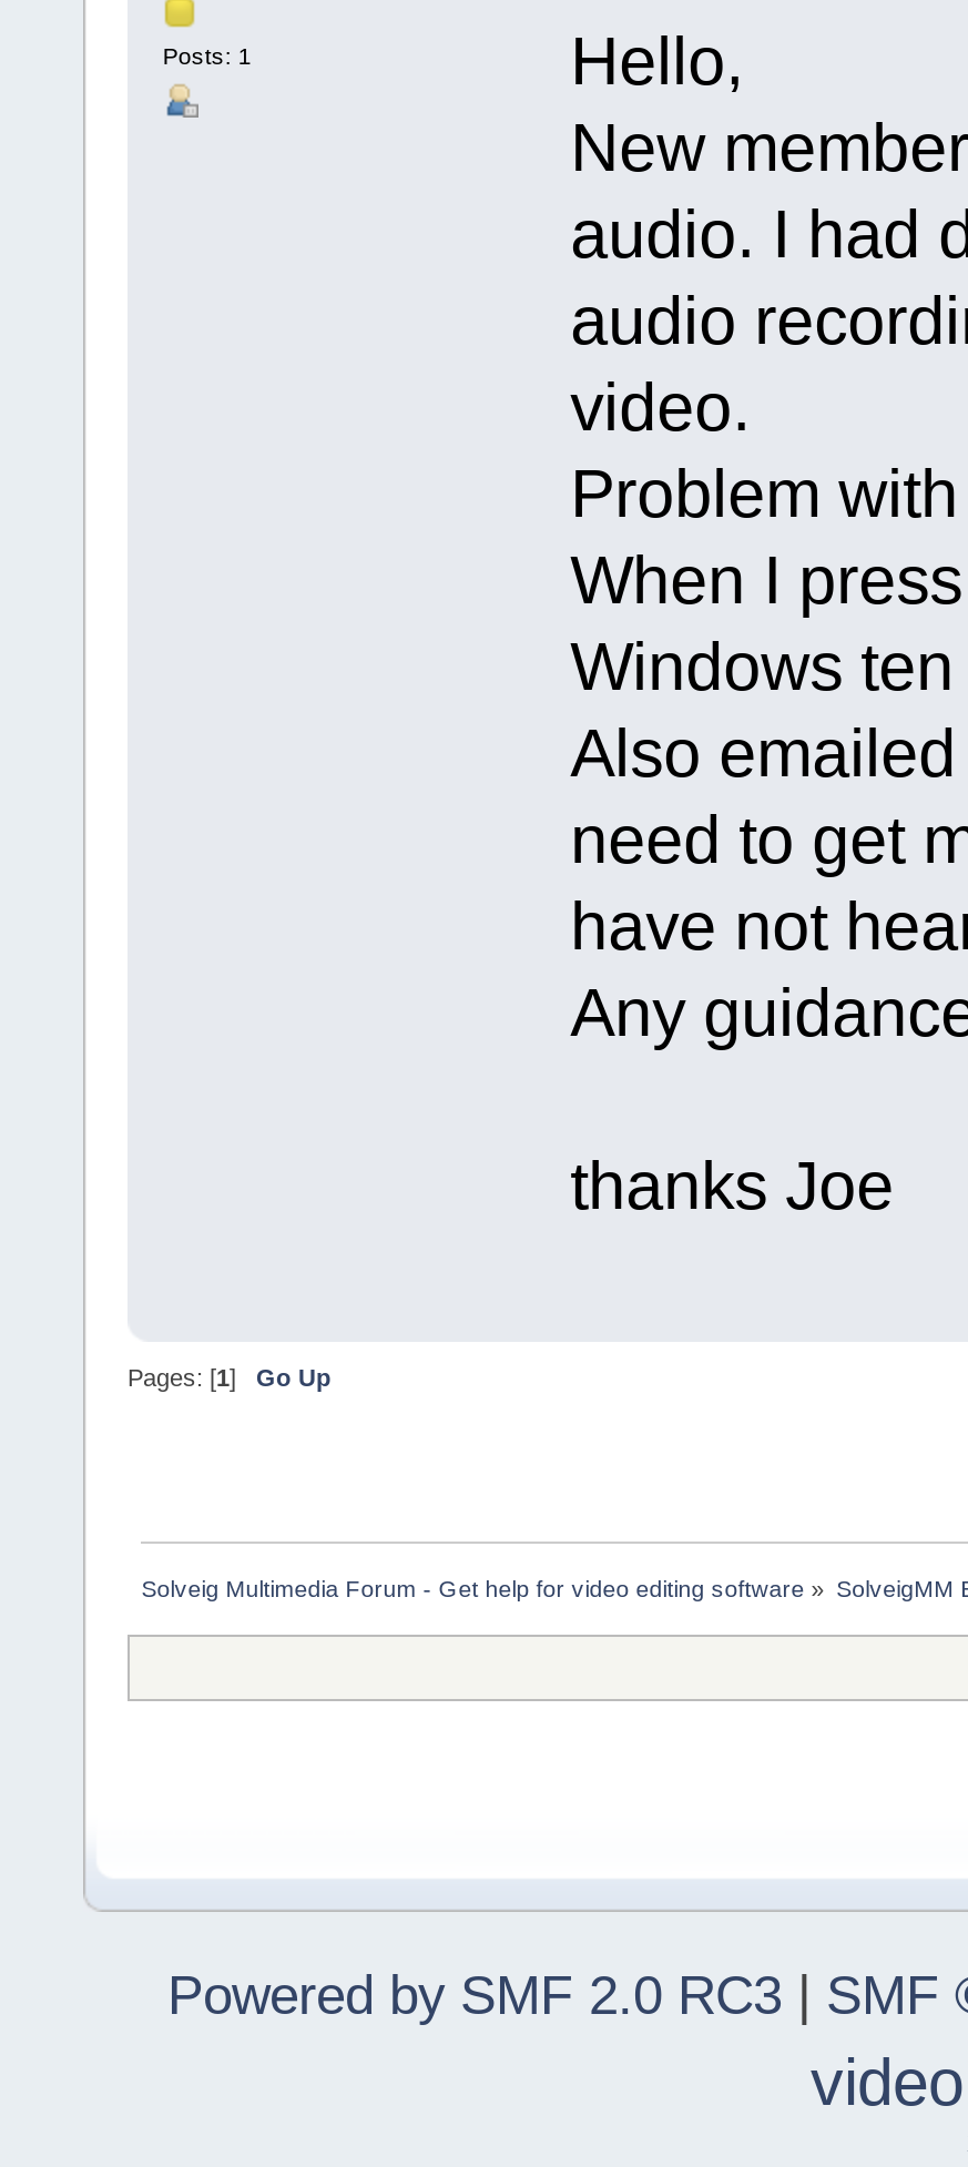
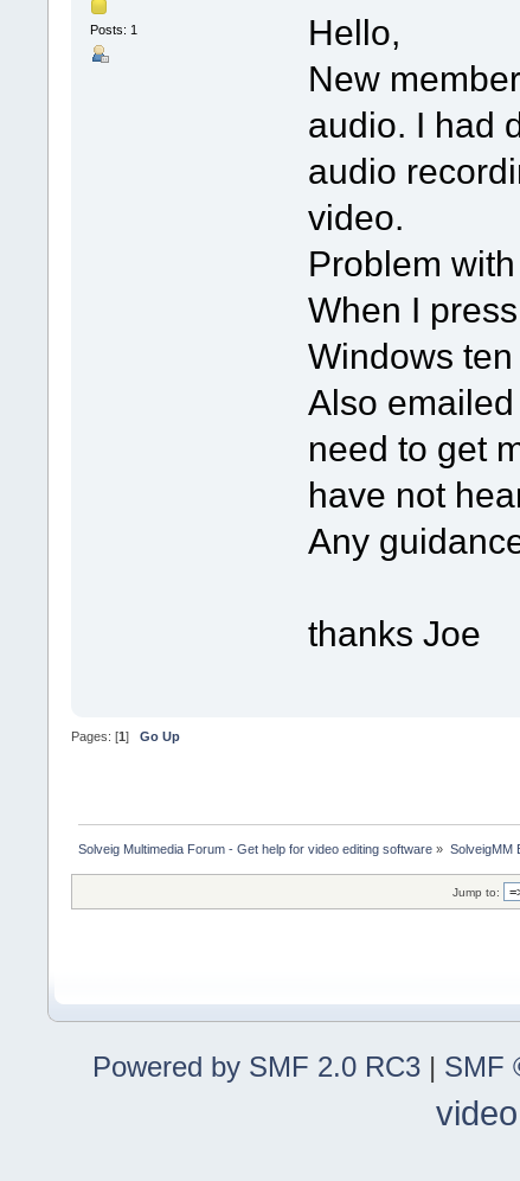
none -> [452,886,500,899] Jump to:

